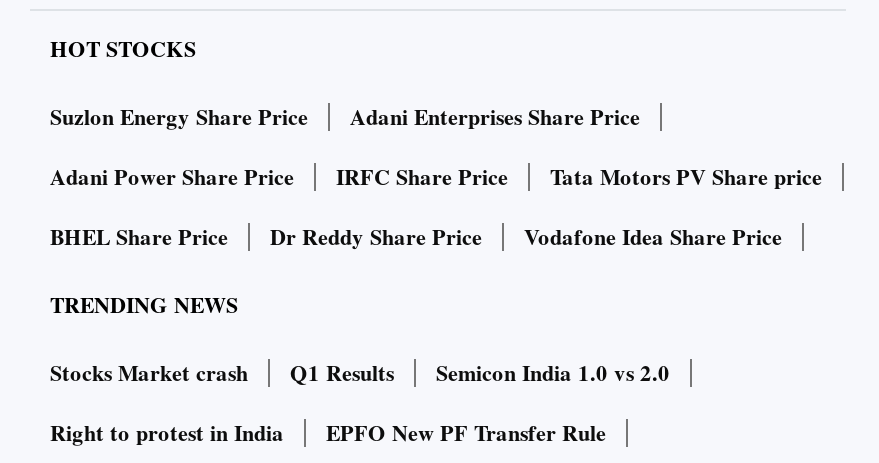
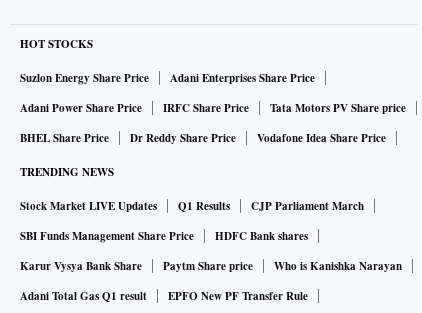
[50,357,248,389] Stocks Market crash -> [20,198,157,214] Stock Market LIVE Updates
[50,357,670,449] Semicon India 1.0 vs 2.0 | Right to protest in India -> [20,198,402,304] CJP Parliament March | SBI Funds Management Share Price | HDFC Bank shares | Karur Vysya Bank Share | Paytm Share price | Who is Kanishka Narayan | Adani Total Gas Q1 result

